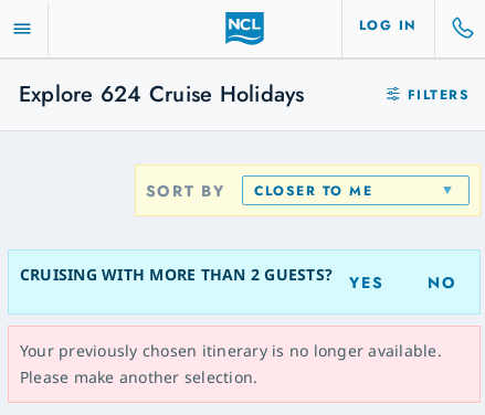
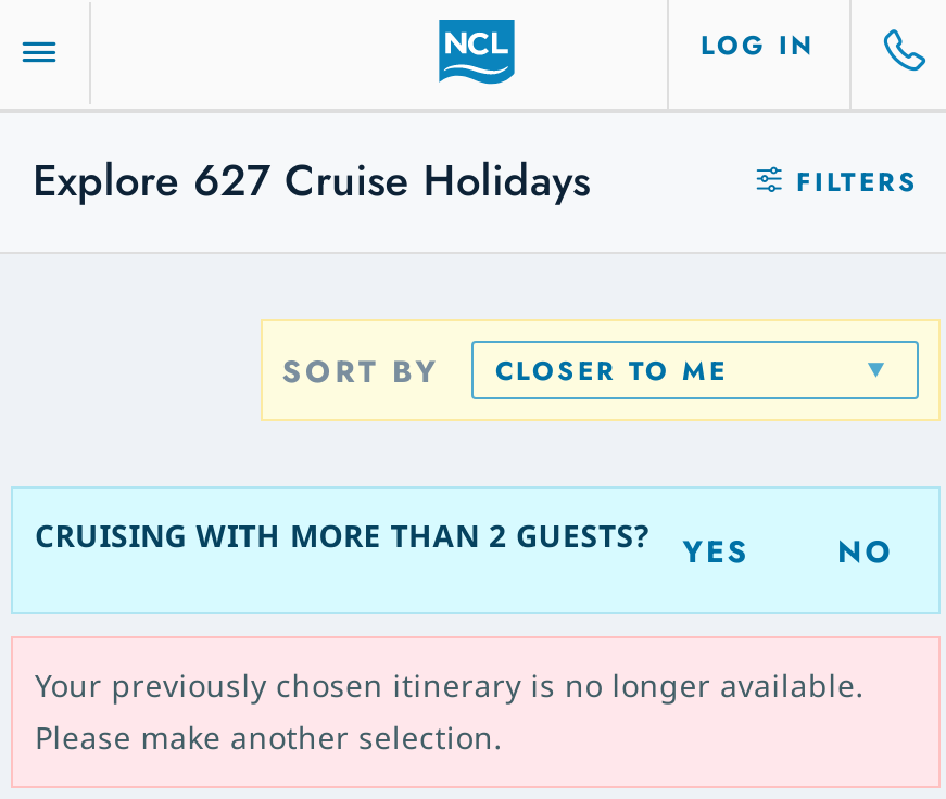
[19,78,305,110] Explore 624 Cruise Holidays -> [33,150,590,213] Explore 627 Cruise Holidays

